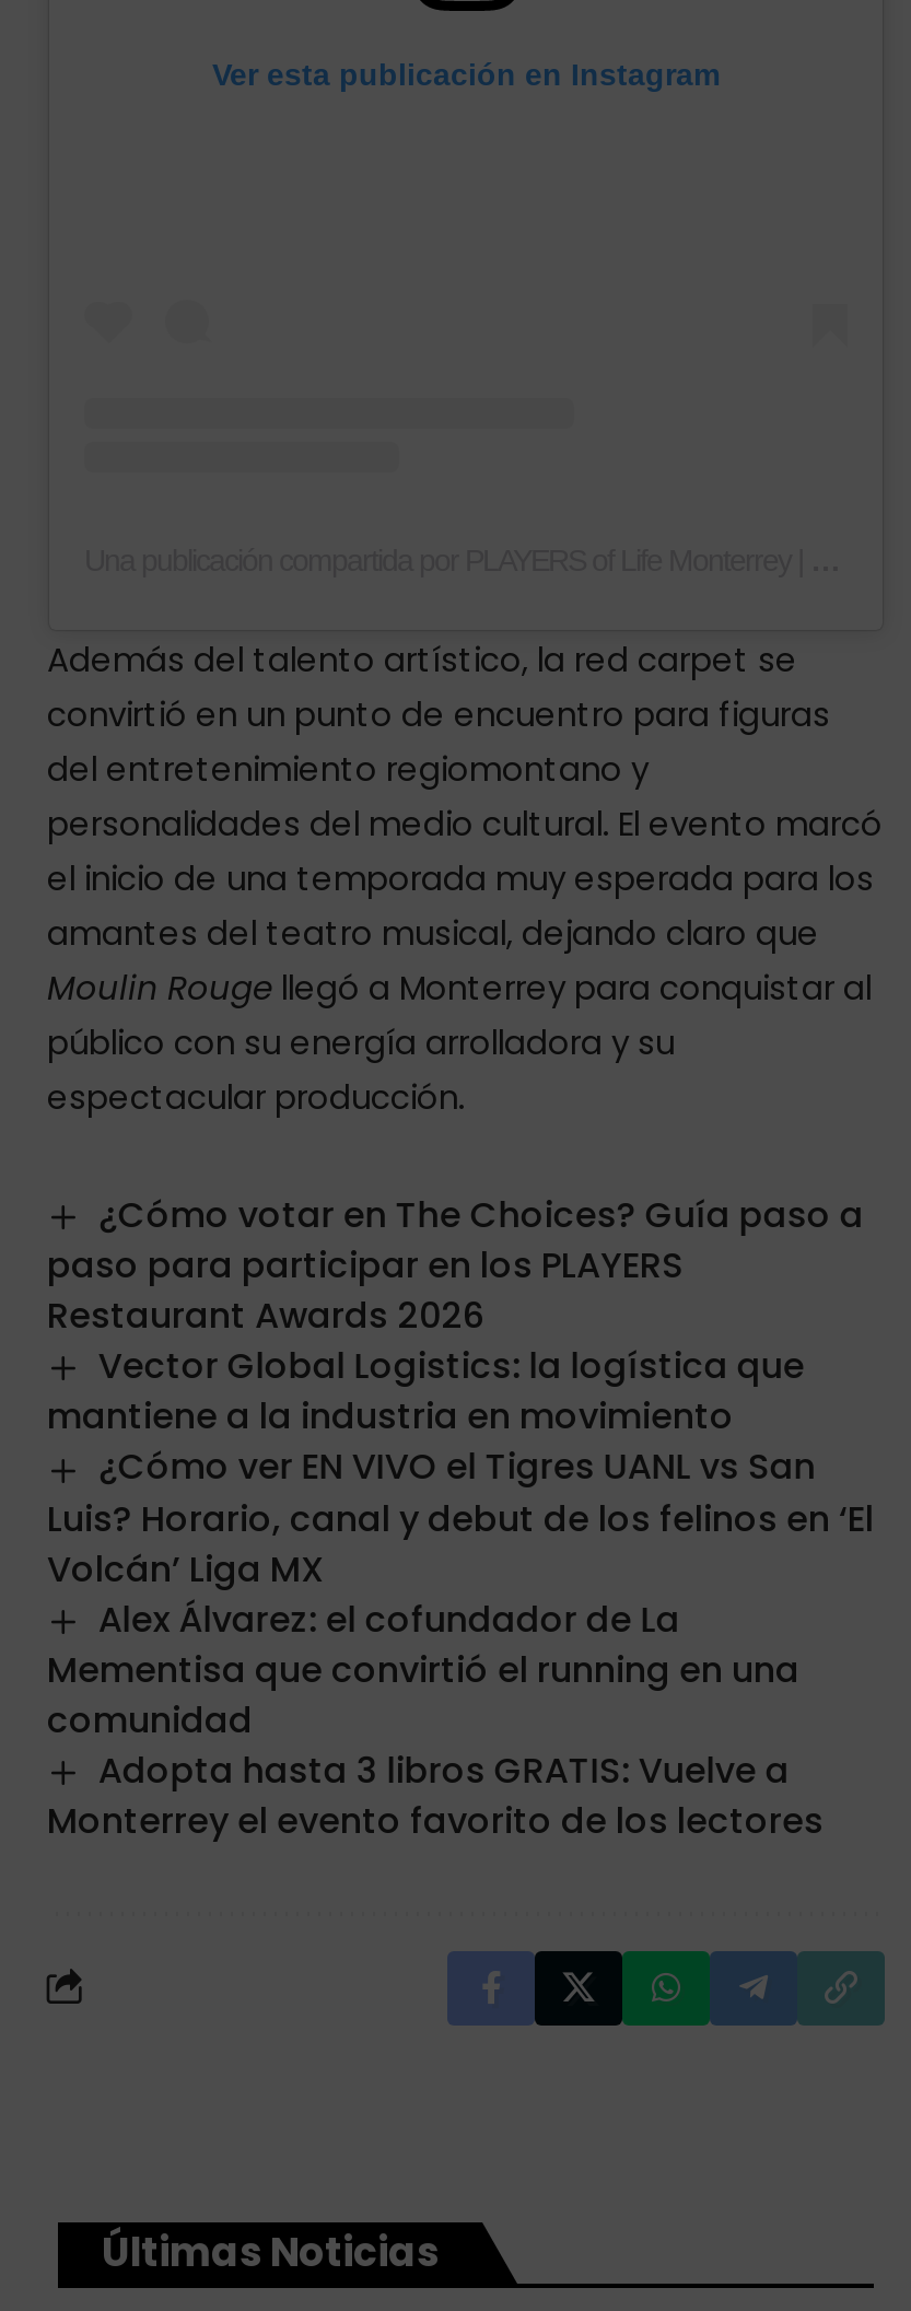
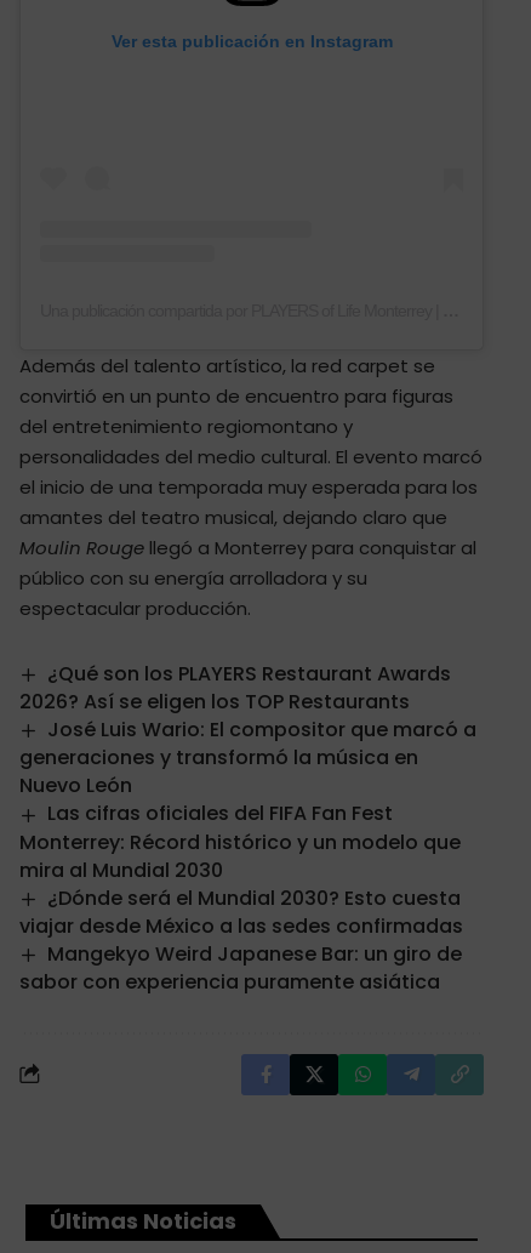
[47,1190,874,1846] ¿Cómo votar en The Choices? Guía paso a | paso para participar en los PLAYERS | Restaurant Awards 2026 | Vector Global Logistics: la logística que | mantiene a la industria en movimiento | ¿Cómo ver EN VIVO el Tigres UANL vs San | Luis? Horario, canal y debut de los felinos en ‘El | Volcán’ Liga MX | Alex Álvarez: el cofundador de La | Mementisa que convirtió el running en una | comunidad | Adopta hasta 3 libros GRATIS: Vuelve a | Monterrey el evento favorito de los lectores -> [19,660,477,995] ¿Qué son los PLAYERS Restaurant Awards | 2026? Así se eligen los TOP Restaurants | José Luis Wario: El compositor que marcó a | generaciones y transformó la música en | Nuevo León | Las cifras oficiales del FIFA Fan Fest | Monterrey: Récord histórico y un modelo que | mira al Mundial 2030 | ¿Dónde será el Mundial 2030? Esto cuesta | viajar desde México a las sedes confirmadas | Mangekyo Weird Japanese Bar: un giro de | sabor con experiencia puramente asiática

